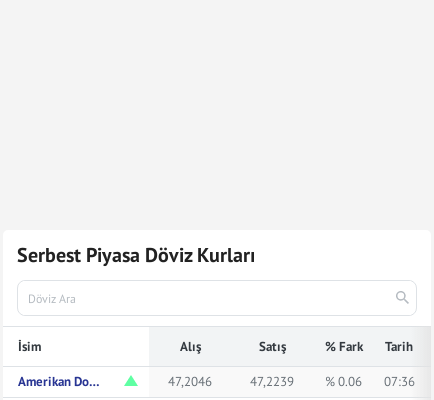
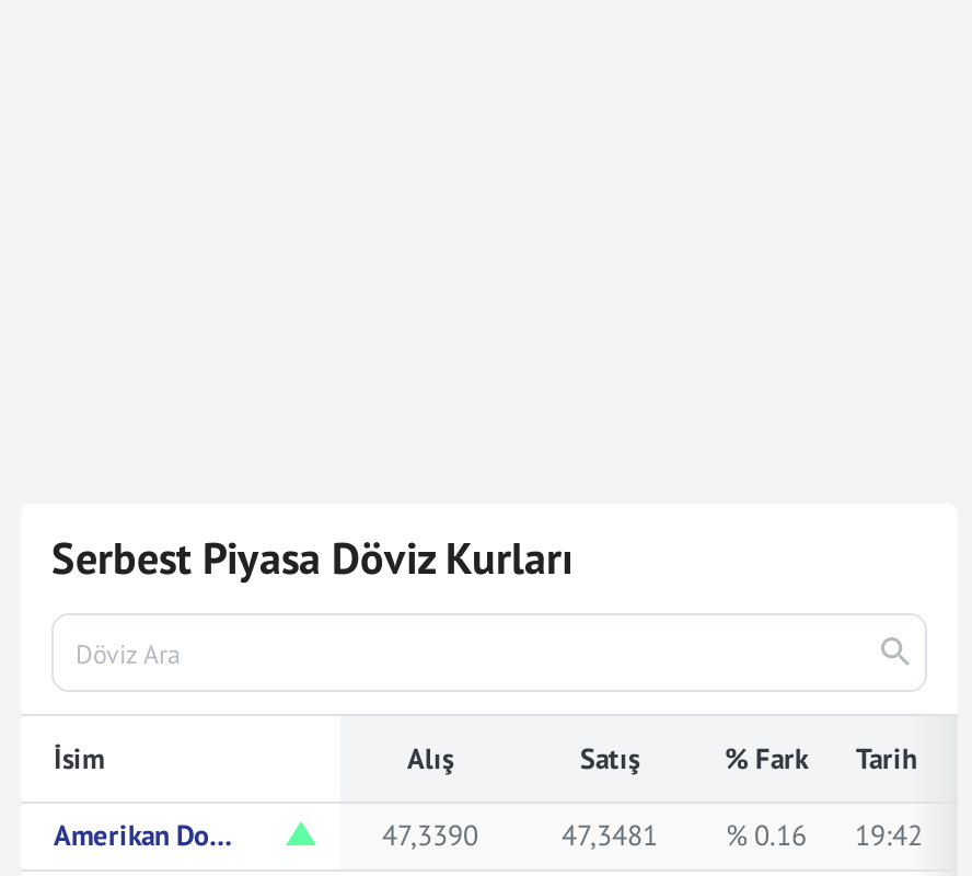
[168,373,212,390] 47,2046 -> [382,817,478,854] 47,3390
[250,373,294,390] 47,2239 -> [562,817,658,854] 47,3481
[325,373,362,390] % 0.06 -> [726,817,807,854] % 0.16
[384,373,415,390] 07:36 -> [855,817,923,854] 19:42

